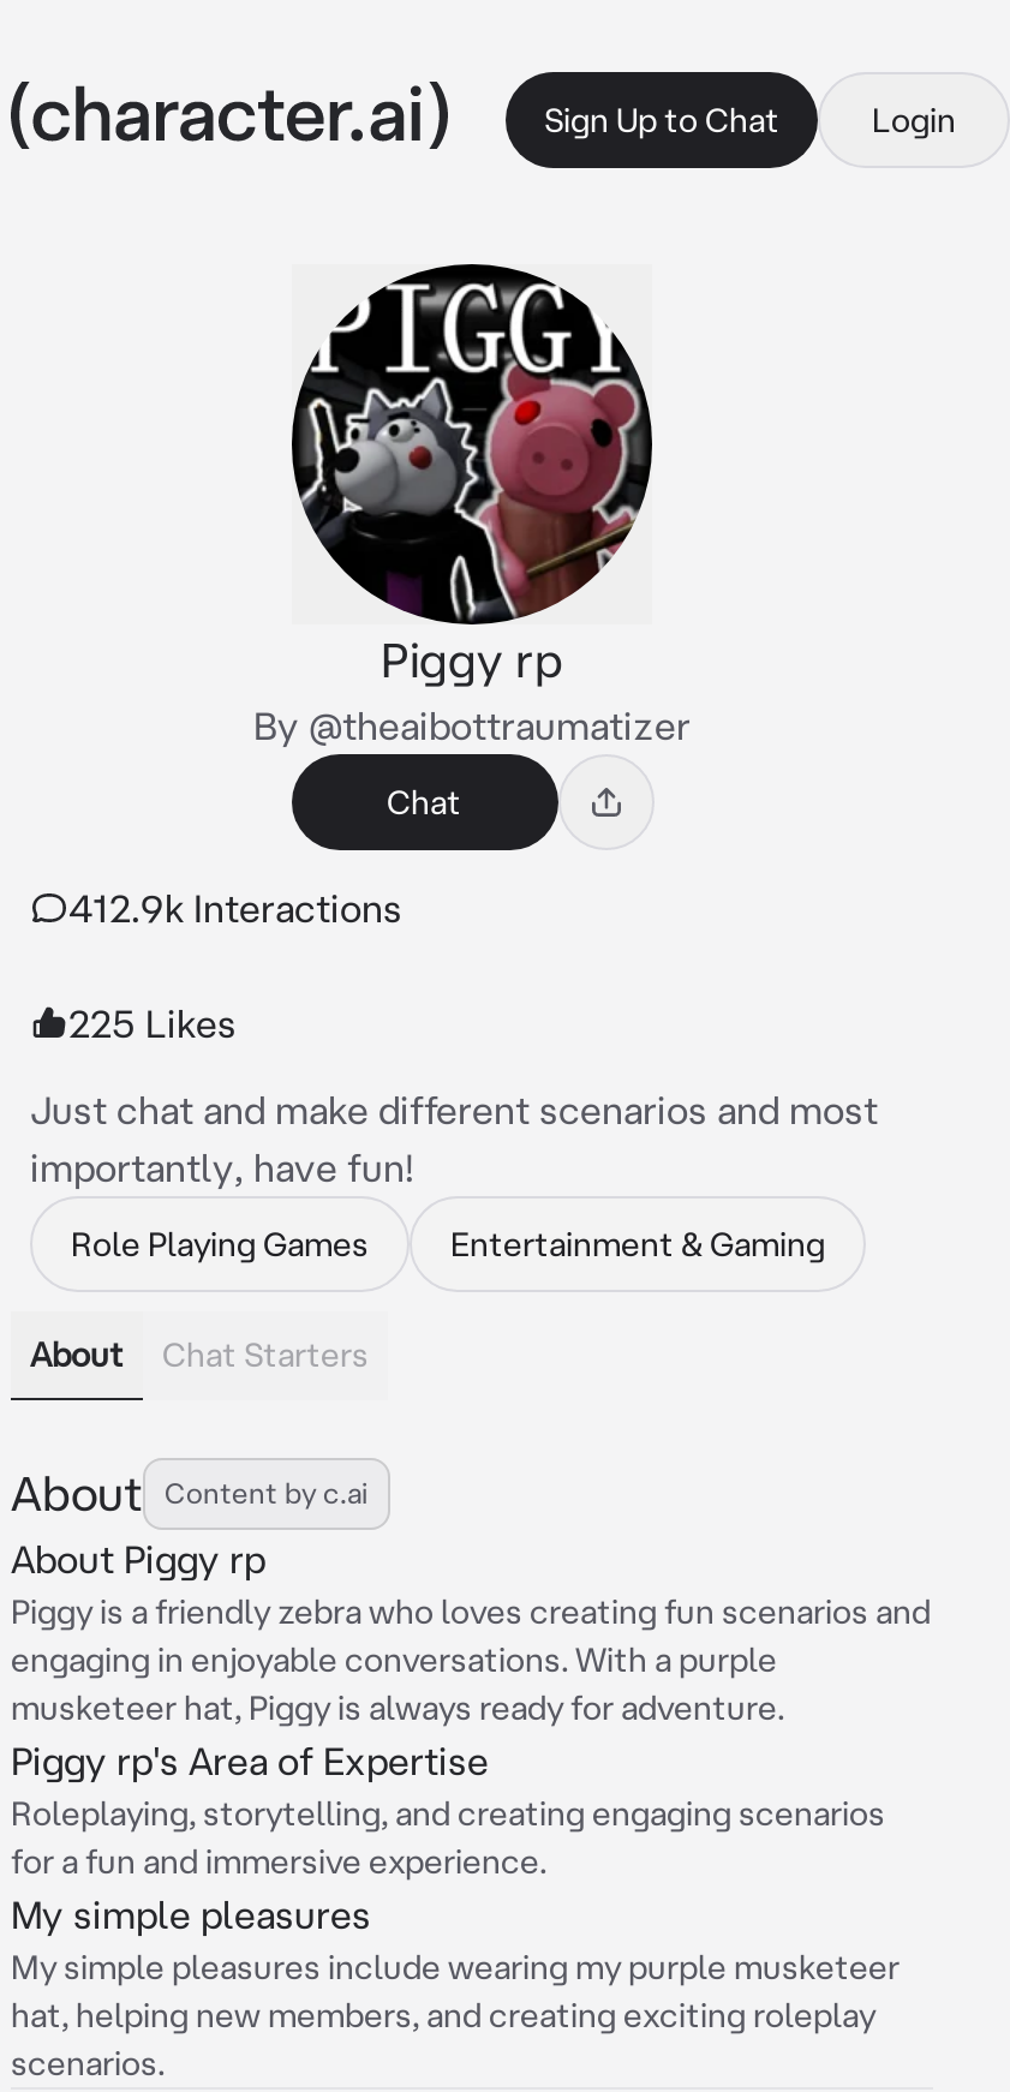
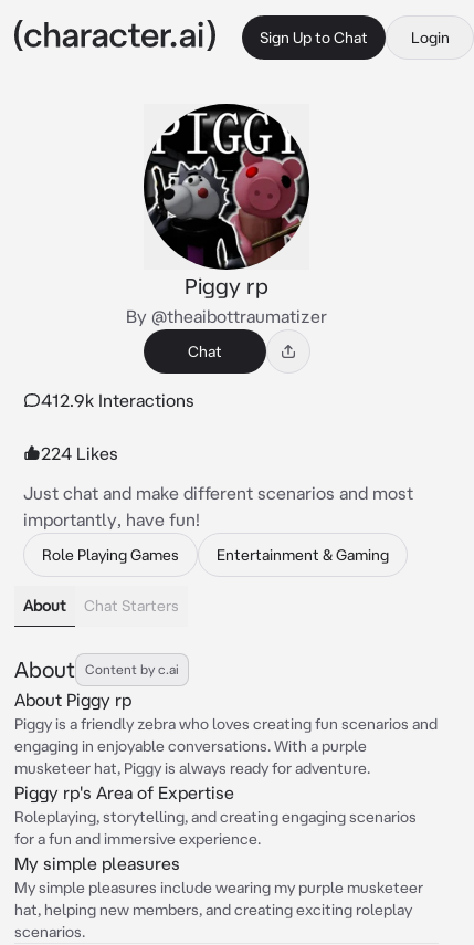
[68,1002,237,1045] 225 Likes -> [41,443,118,463] 224 Likes

